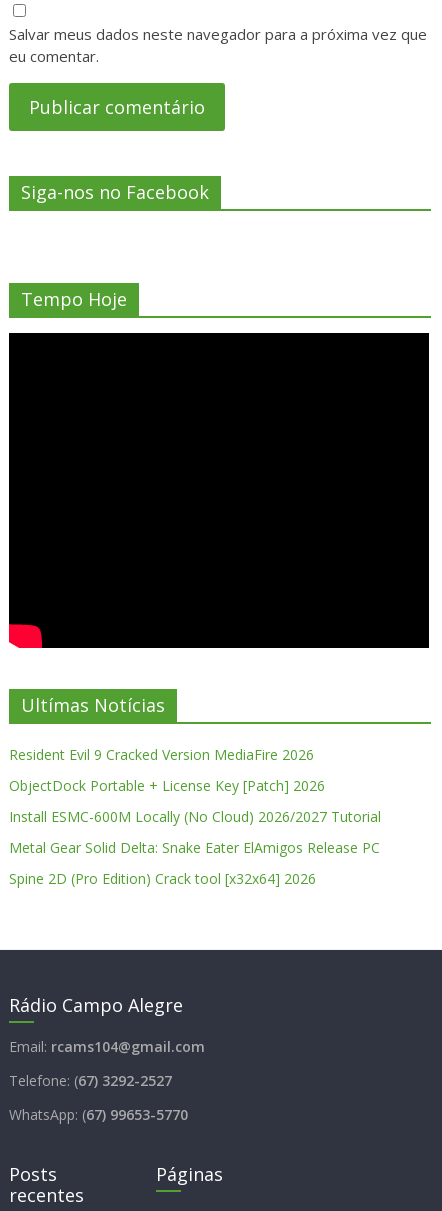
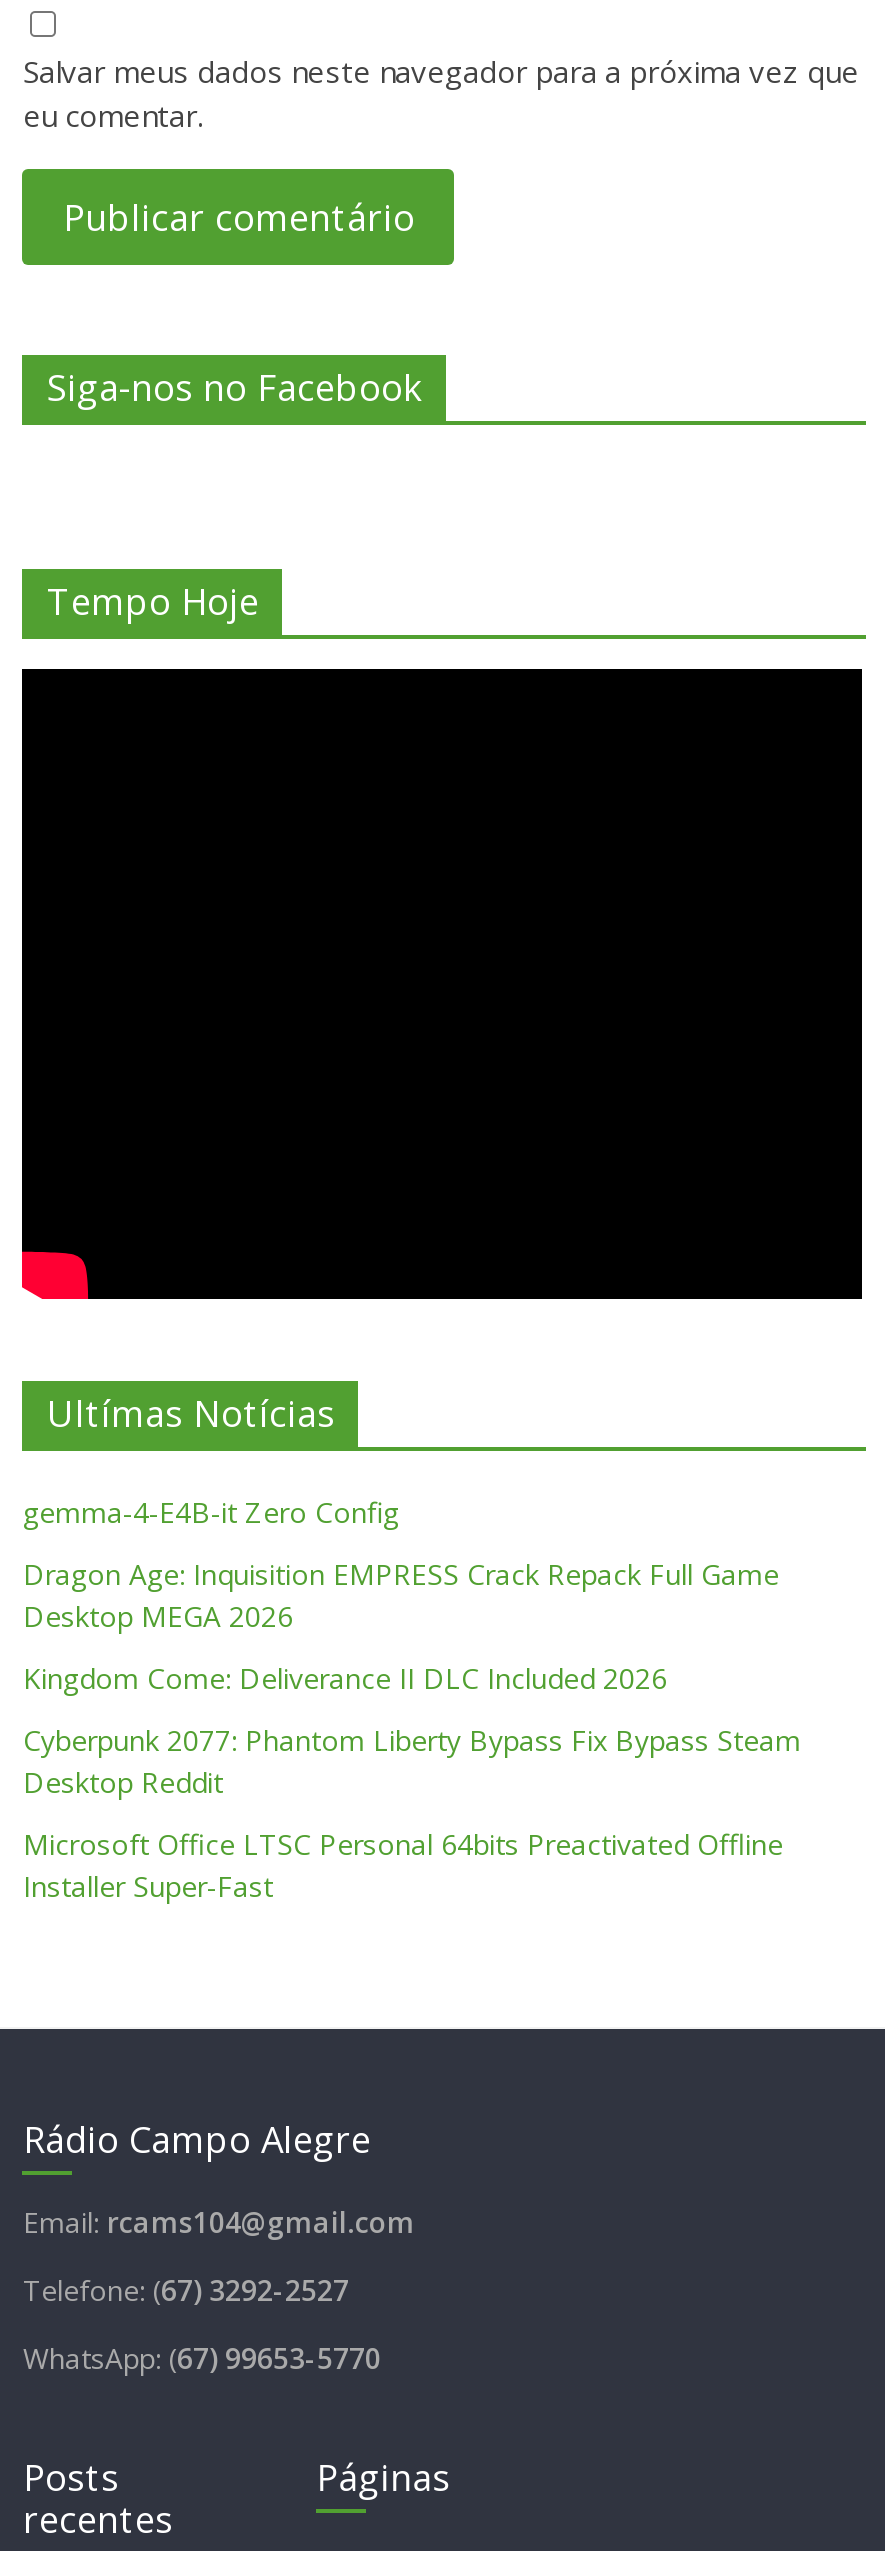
[9,745,314,764] Resident Evil 9 Cracked Version MediaFire 2026 -> [23,1493,399,1531] gemma-4-E4B-it Zero Config
[9,776,325,795] ObjectDock Portable + License Key [Patch] 2026 -> [23,1555,779,1635] Dragon Age: Inquisition EMPRESS Crack Repack Full Game | Desktop MEGA 2026
[9,807,381,826] Install ESMC-600M Locally (No Cloud) 2026/2027 Tutorial -> [23,1659,667,1697] Kingdom Come: Deliverance II DLC Included 2026
[9,838,380,857] Metal Gear Solid Delta: Snake Eater ElAmigos Release PC -> [23,1721,801,1801] Cyberpunk 2077: Phantom Liberty Bypass Fix Bypass Steam | Desktop Reddit
[9,869,316,888] Spine 2D (Pro Edition) Crack tool [x32x64] 2026 -> [23,1825,783,1905] Microsoft Office LTSC Personal 64bits Preactivated Offline | Installer Super-Fast

